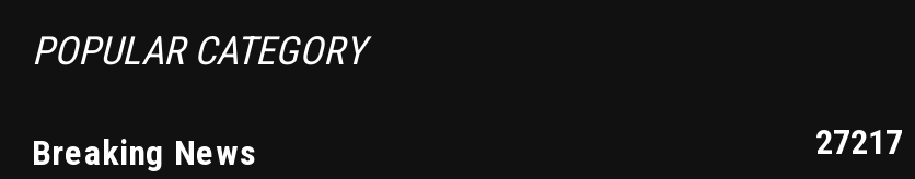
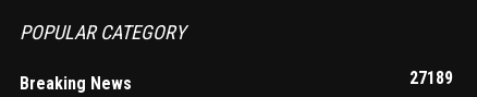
[815,120,903,161] 27217 -> [409,67,453,88] 27189

